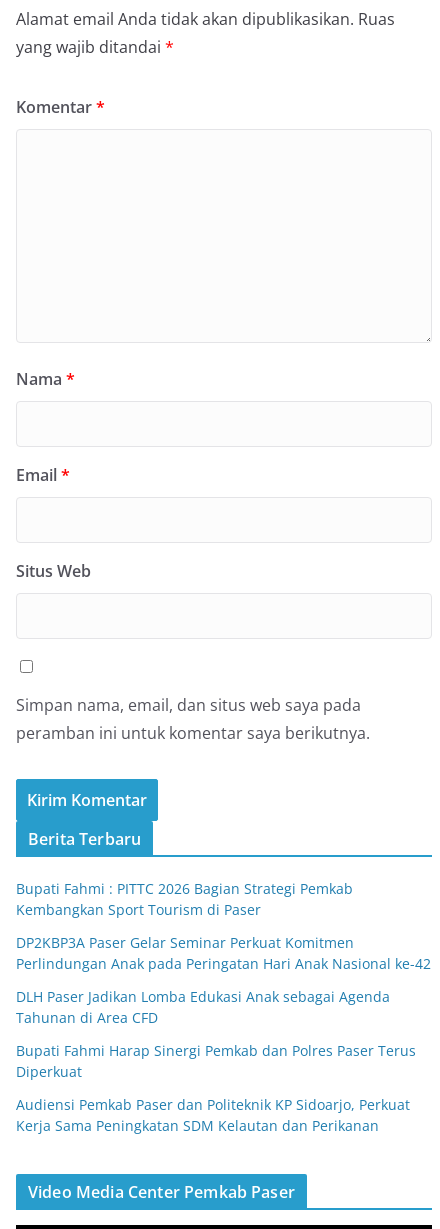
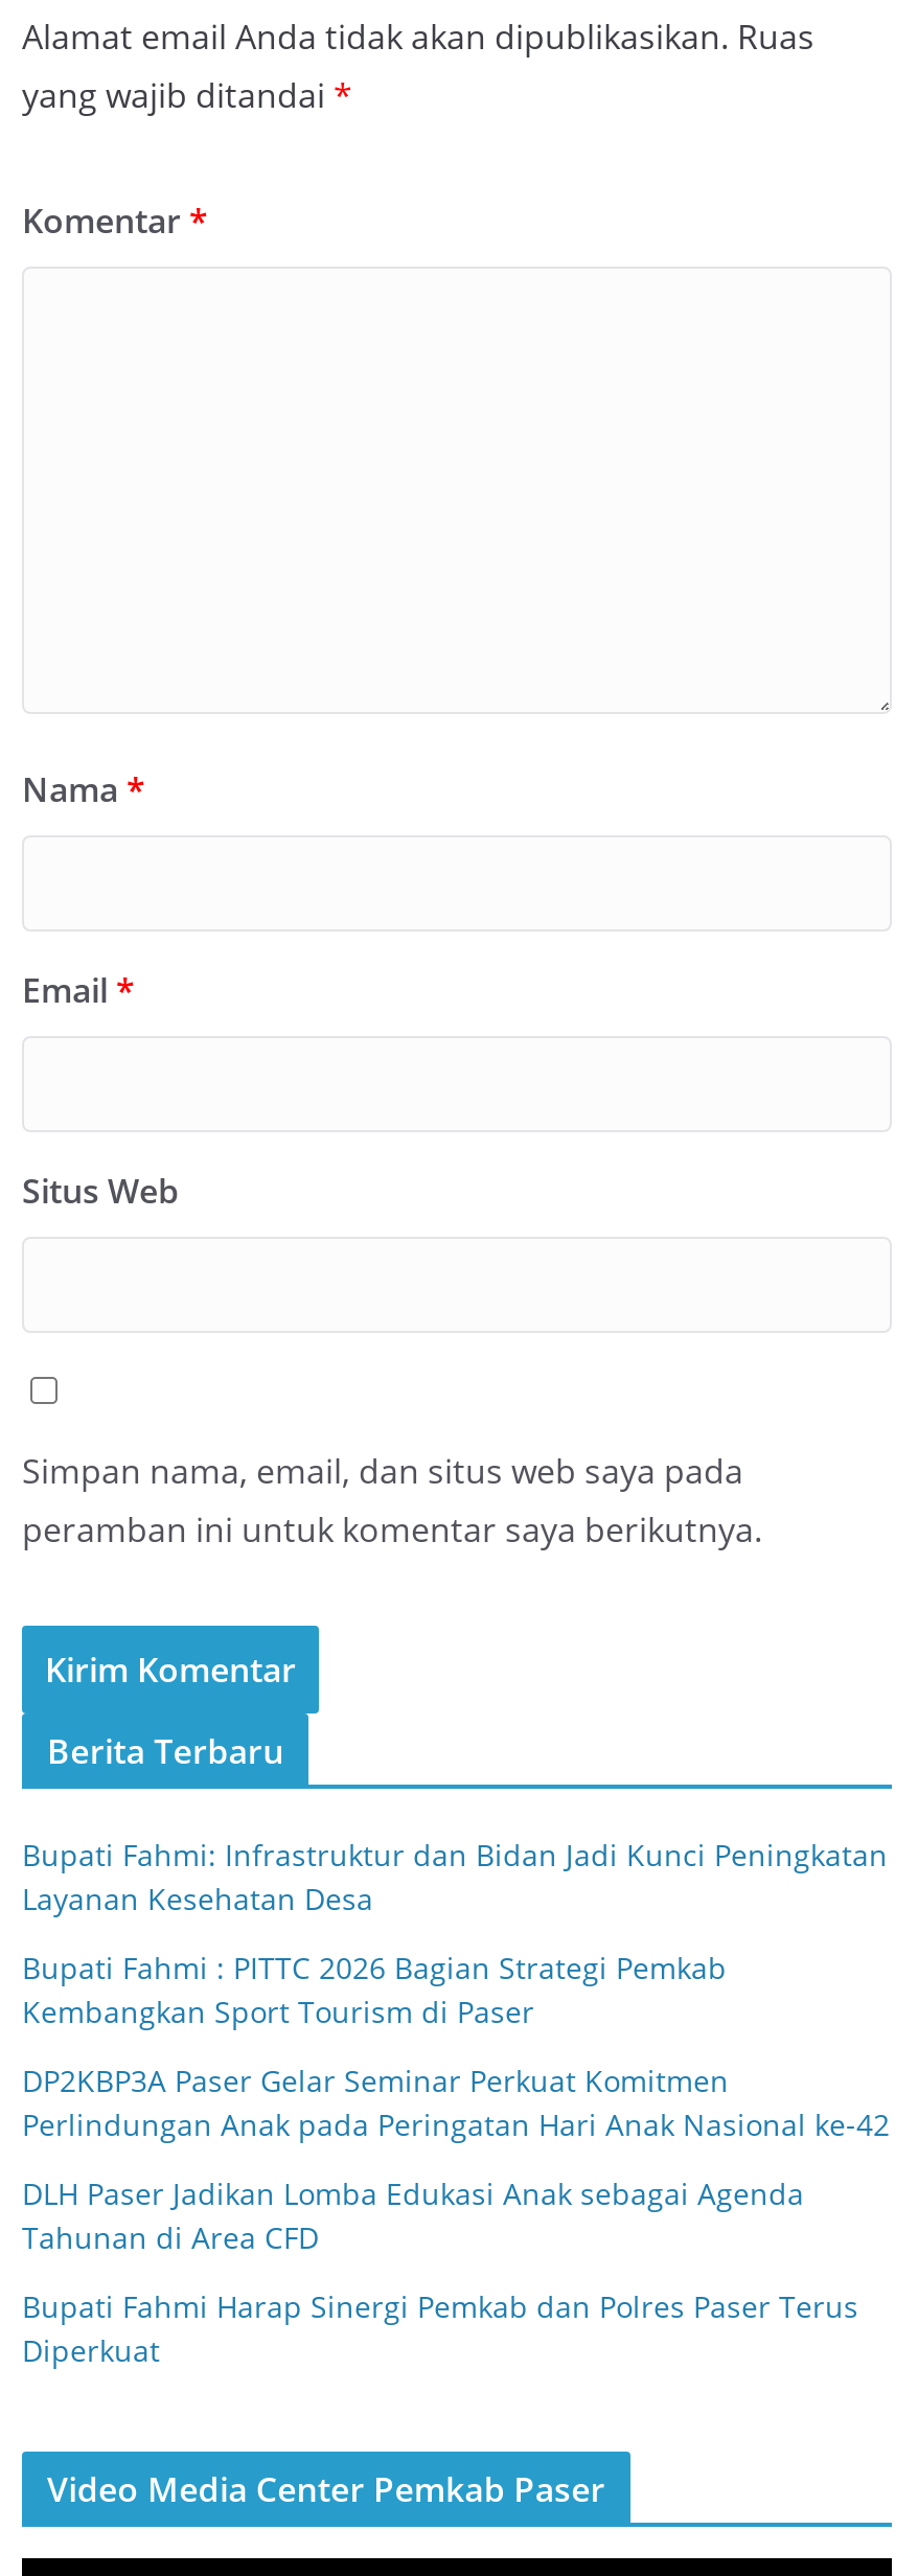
none -> [22,1834,888,1918] Bupati Fahmi: Infrastruktur dan Bidan Jadi Kunci Peningkatan | Layanan Kesehatan Desa
moved [16,879,431,1081] -> [22,1947,890,2369]: Bupati Fahmi : PITTC 2026 Bagian Strategi Pemkab | Kembangkan Sport Tourism di Paser | DP2KBP3A Paser Gelar Seminar Perkuat Komitmen | Perlindungan Anak pada Peringatan Hari Anak Nasional ke-42 | DLH Paser Jadikan Lomba Edukasi Anak sebagai Agenda | Tahunan di Area CFD | Bupati Fahmi Harap Sinergi Pemkab dan Polres Paser Terus | Diperkuat
[16,1095,410,1135] Audiensi Pemkab Paser dan Politeknik KP Sidoarjo, Perkuat | Kerja Sama Peningkatan SDM Kelautan dan Perikanan -> none

